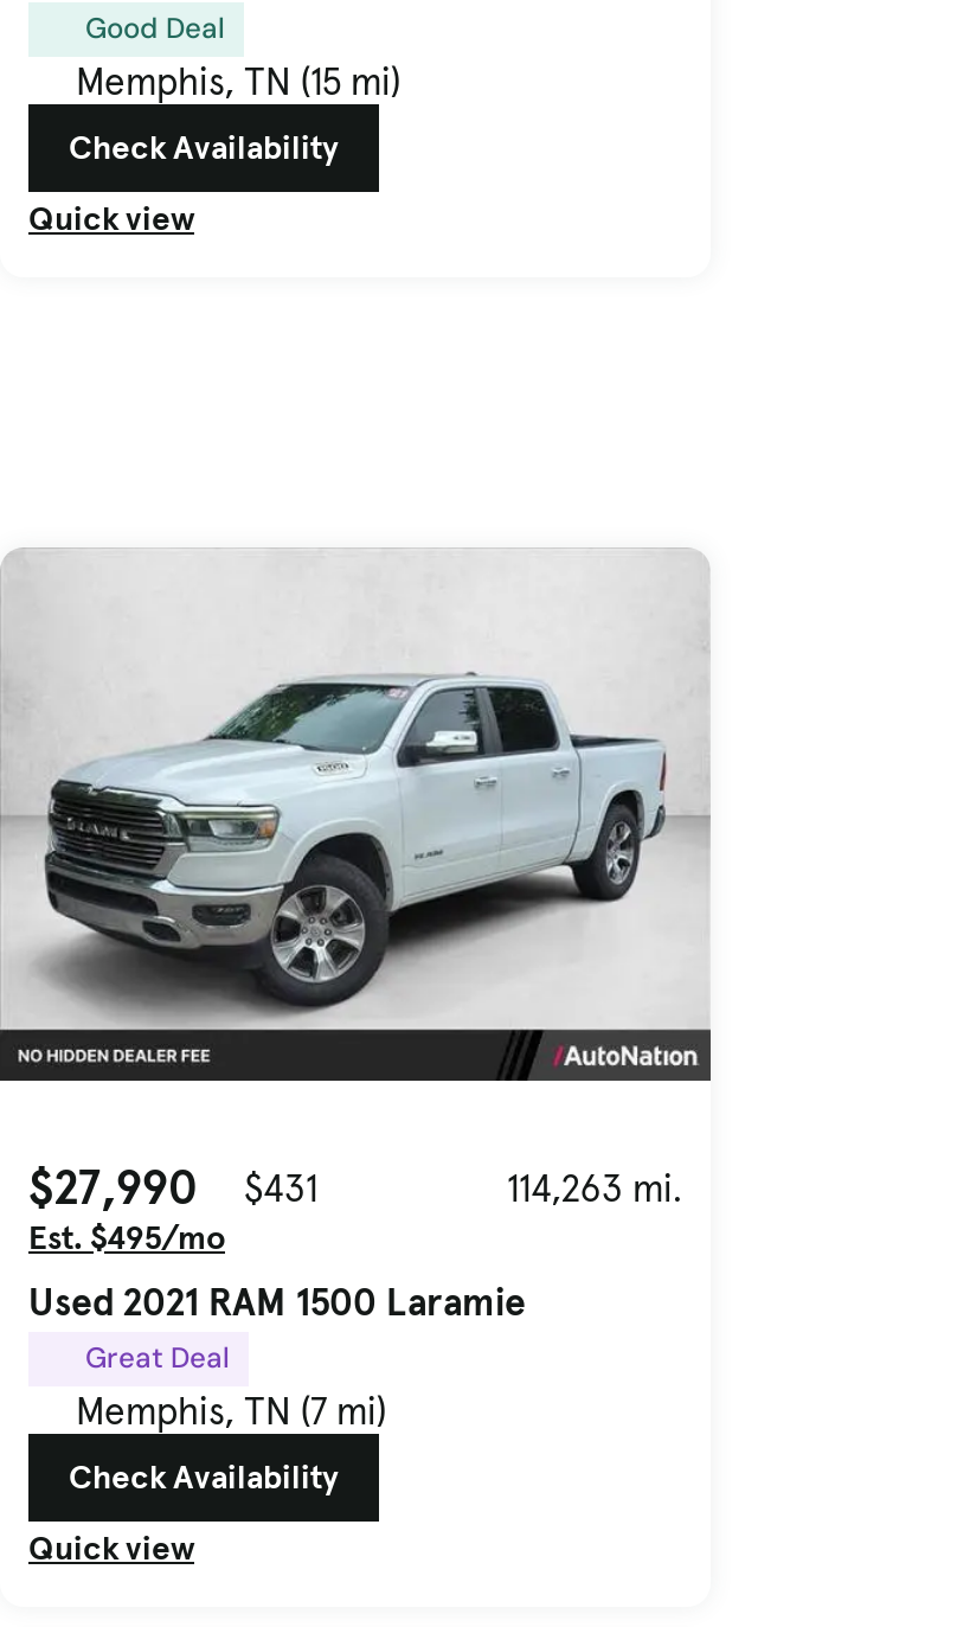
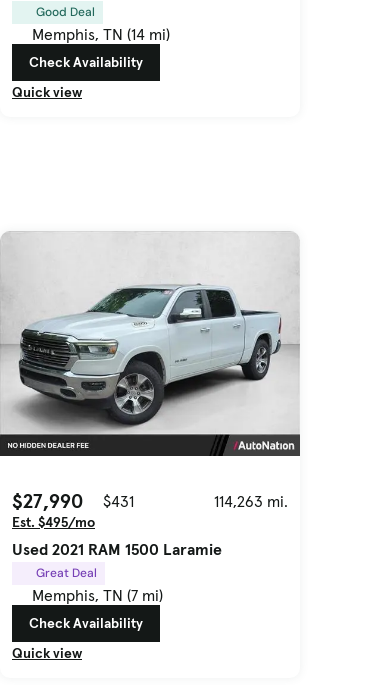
[76,57,400,104] Memphis, TN (15 mi) -> [32,24,170,44] Memphis, TN (14 mi)

